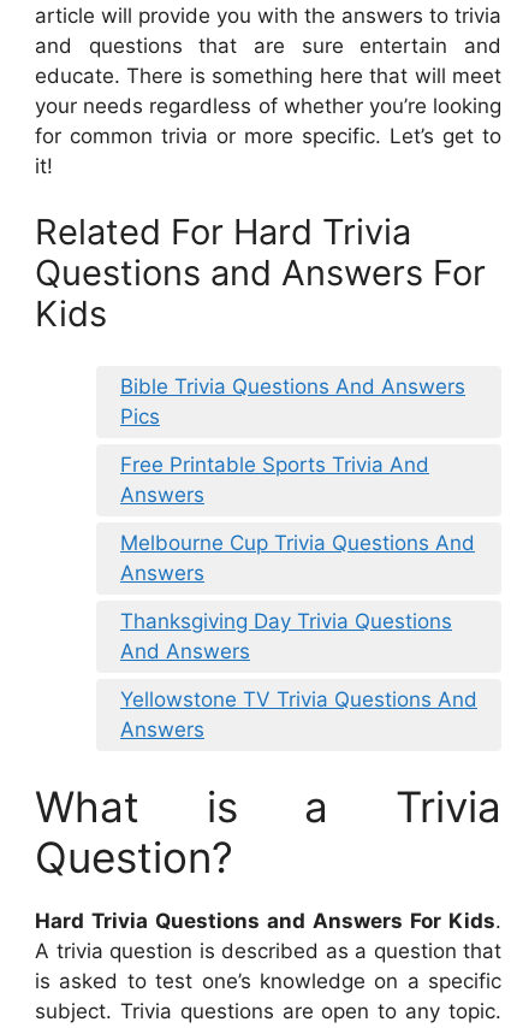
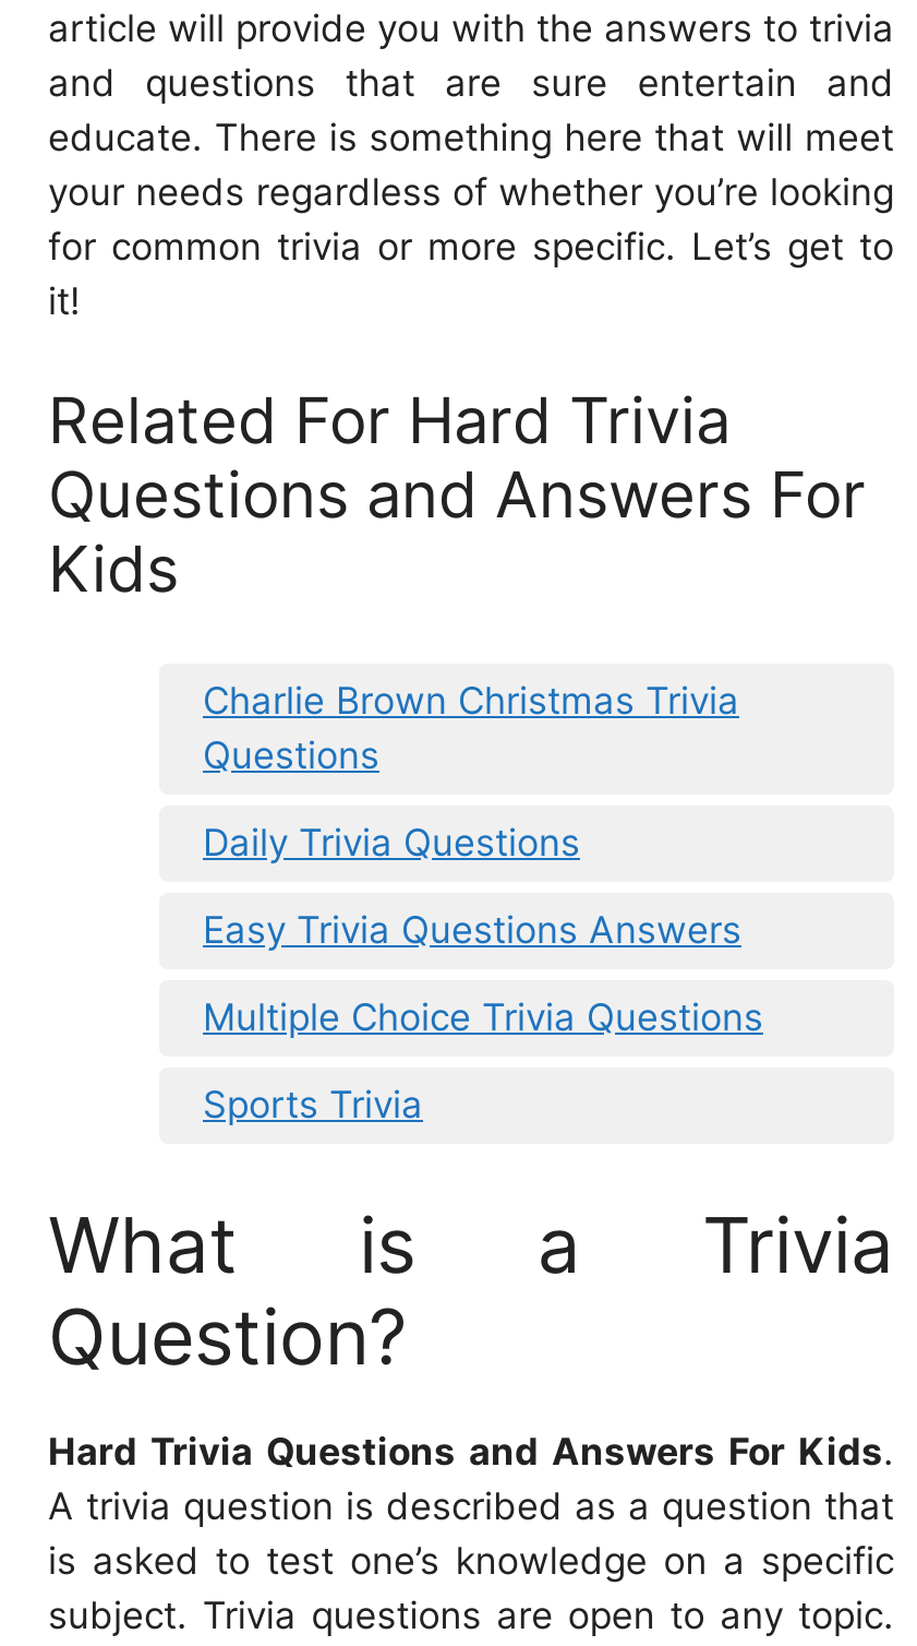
[120,374,465,429] Bible Trivia Questions And Answers | Pics -> [203,679,739,777] Charlie Brown Christmas Trivia | Questions
[120,453,429,507] Free Printable Sports Trivia And | Answers -> [203,821,580,864] Daily Trivia Questions
[120,531,475,585] Melbourne Cup Trivia Questions And | Answers -> [203,908,741,952] Easy Trivia Questions Answers
[120,609,452,663] Thanksgiving Day Trivia Questions | And Answers -> [203,995,763,1039] Multiple Choice Trivia Questions
[120,687,477,742] Yellowstone TV Trivia Questions And | Answers -> [203,1083,423,1126] Sports Trivia

